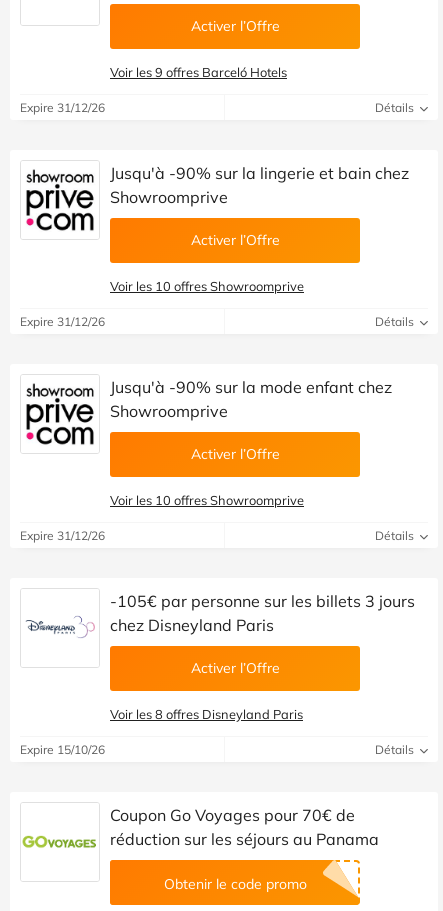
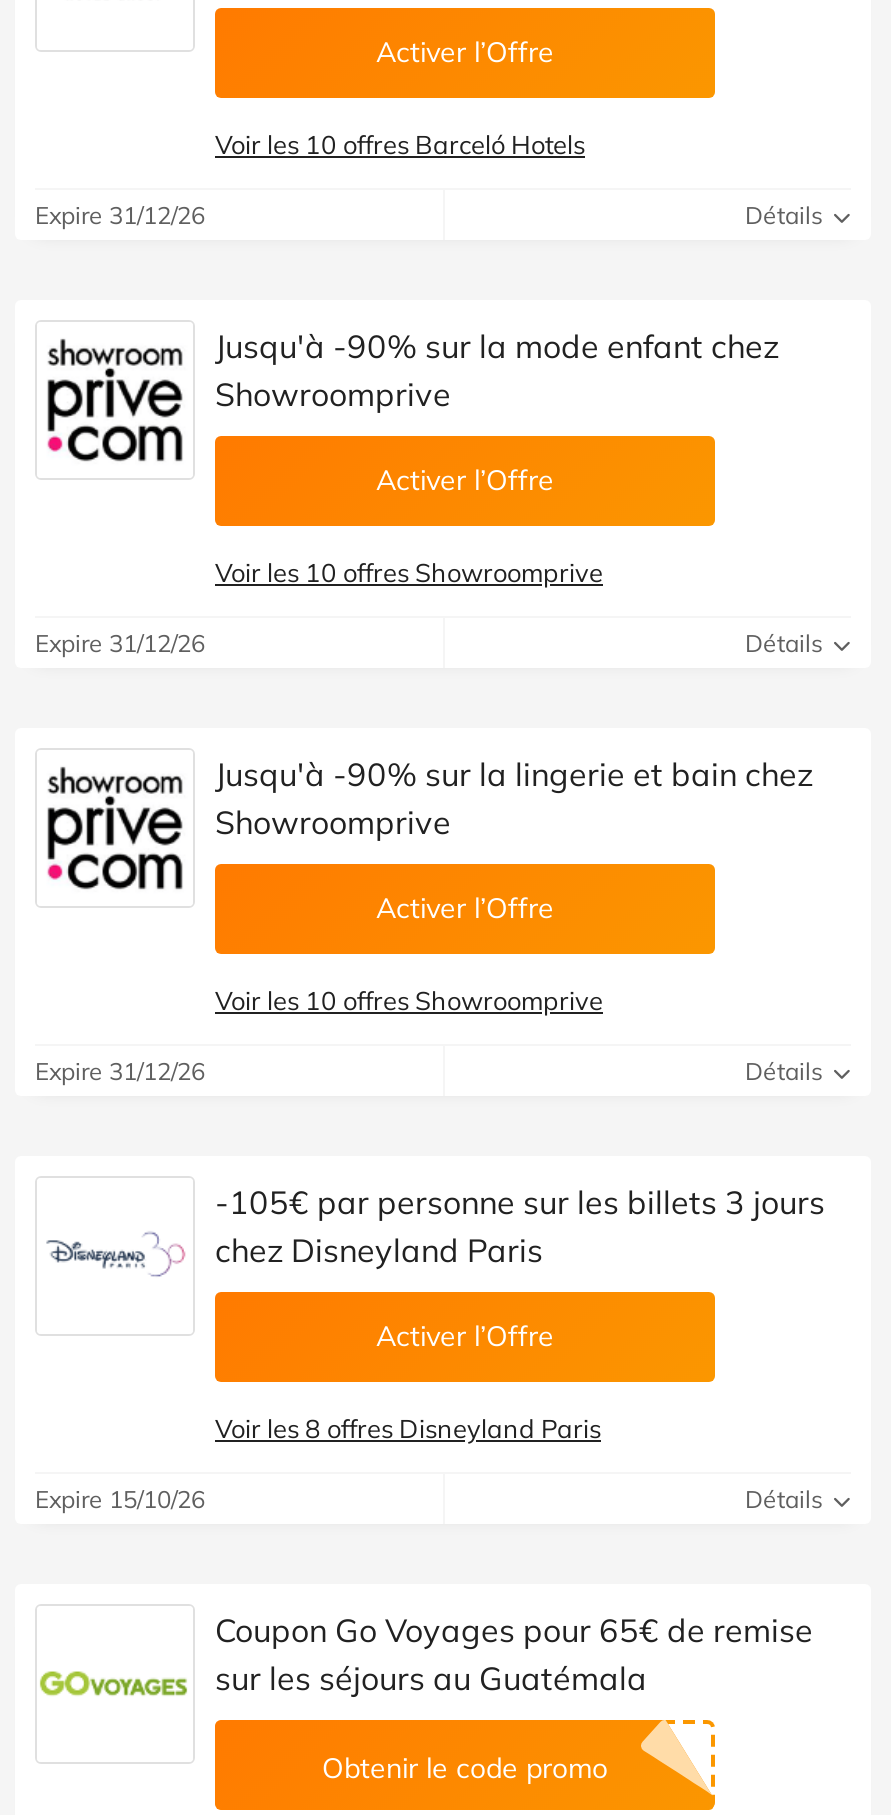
[110,64,287,80] Voir les 9 offres Barceló Hotels -> [215,128,585,160] Voir les 10 offres Barceló Hotels
moved [110,163,409,183] -> [215,754,813,794]: Jusqu'à -90% sur la lingerie et bain chez
moved [110,377,392,397] -> [215,326,779,366]: Jusqu'à -90% sur la mode enfant chez
[110,805,379,849] Coupon Go Voyages pour 70€ de | réduction sur les séjours au Panama -> [215,1610,813,1698] Coupon Go Voyages pour 65€ de remise | sur les séjours au Guatémala

